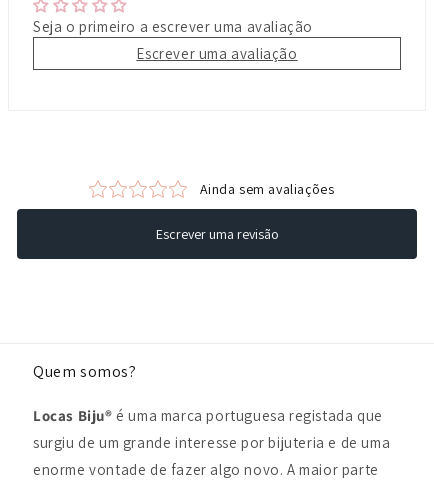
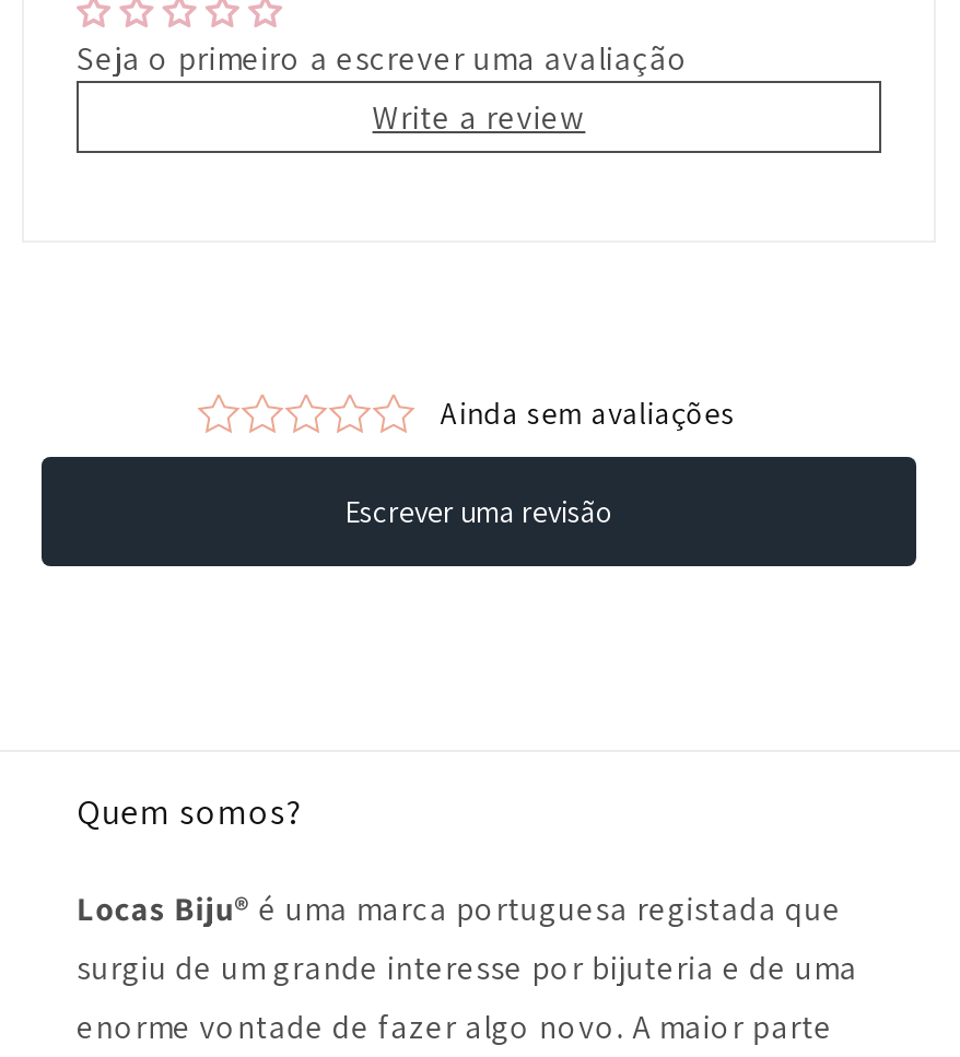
[136,44,298,63] Escrever uma avaliação -> [372,97,585,139] Write a review

